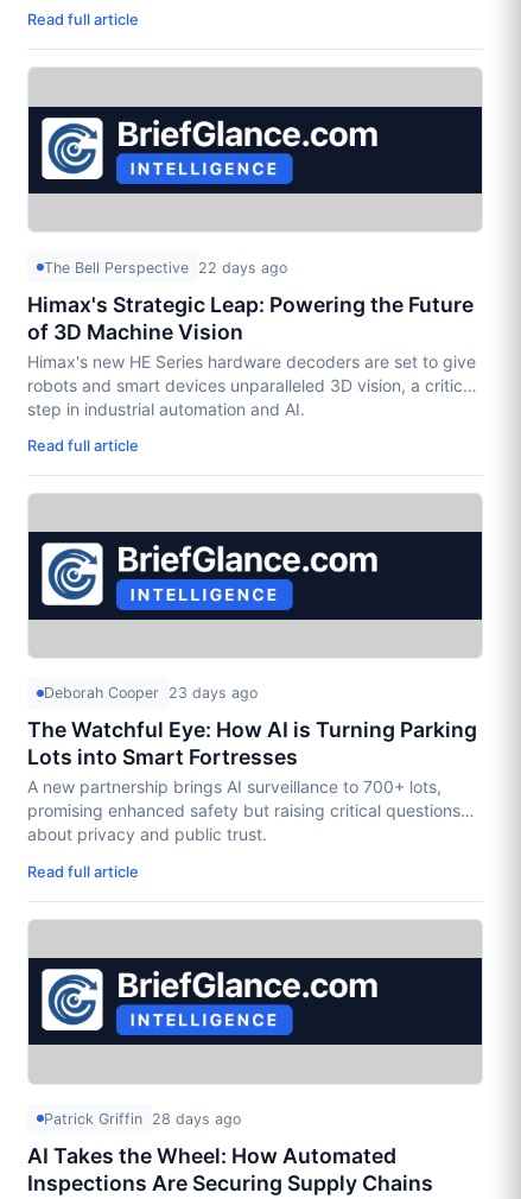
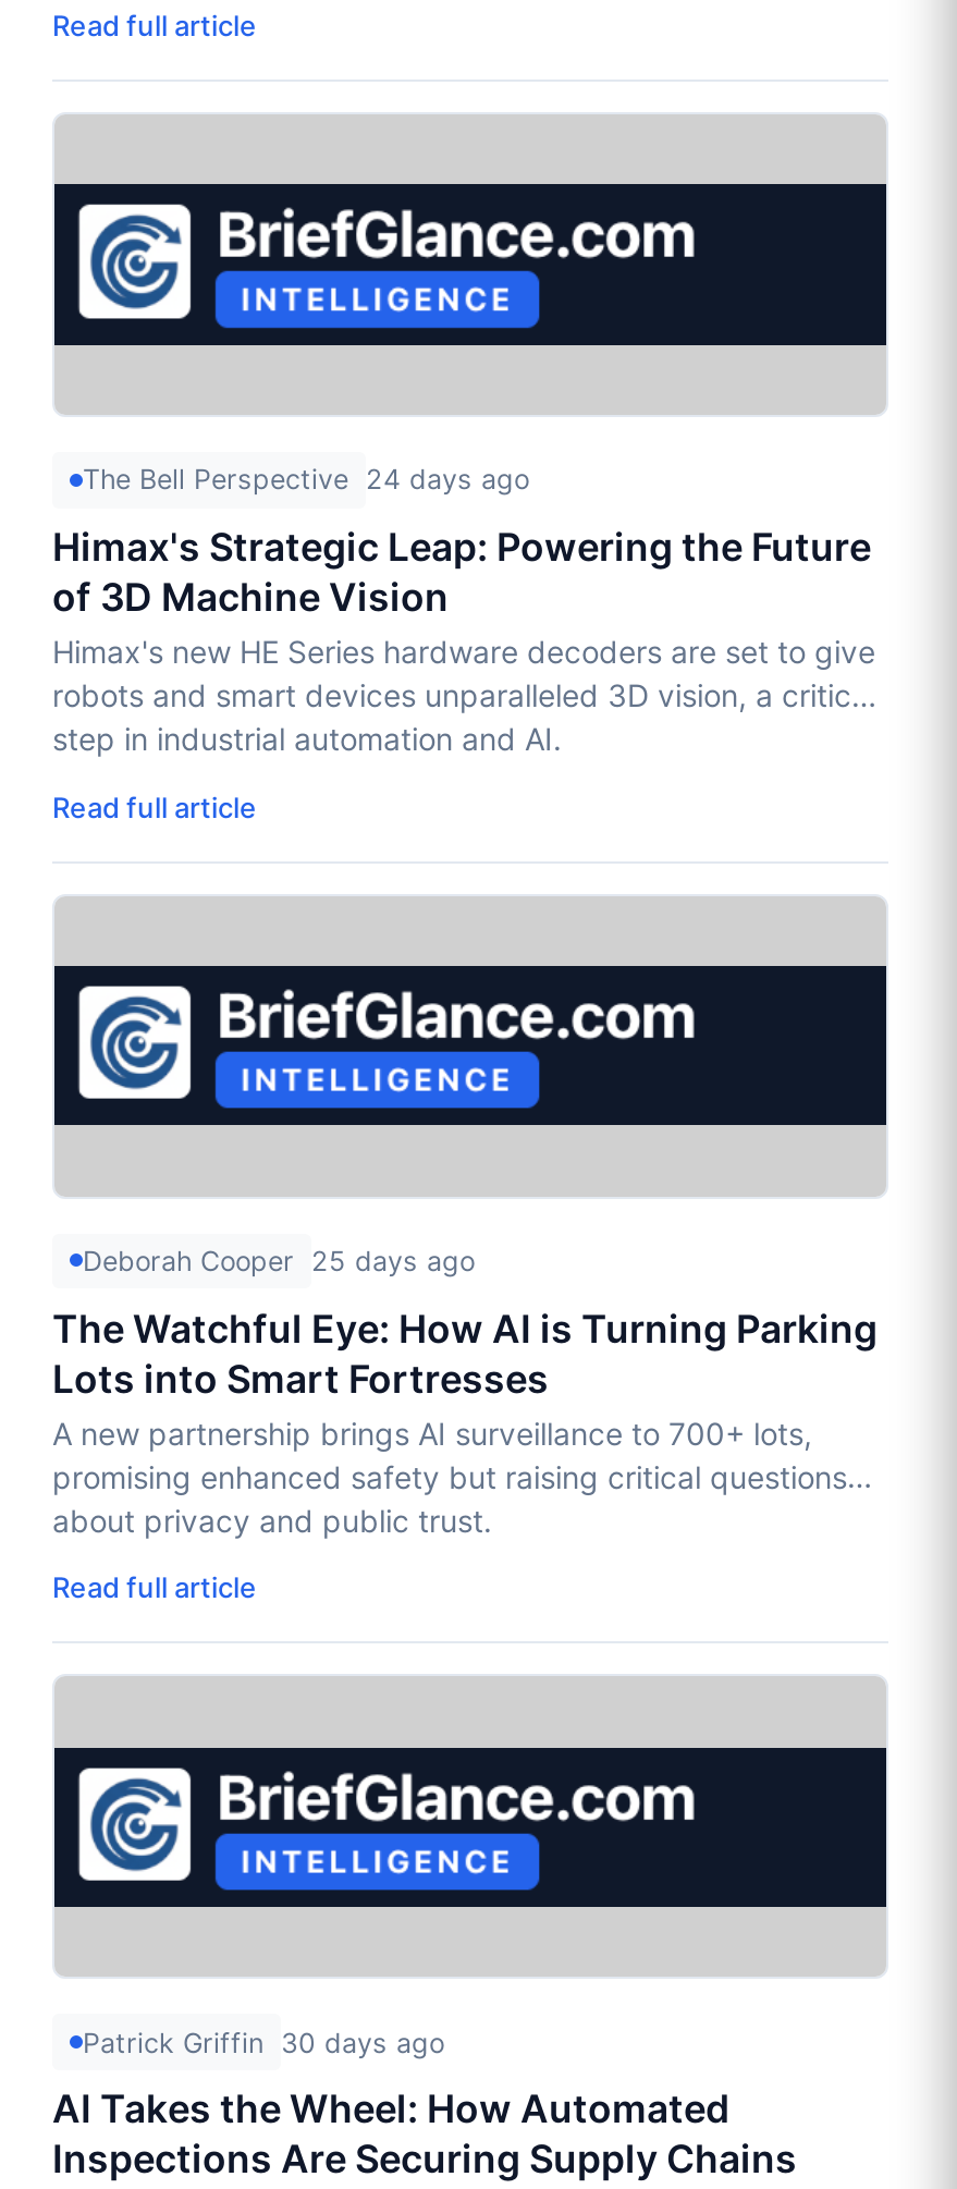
[44,259,287,276] The Bell Perspective 22 days ago -> [83,464,529,496] The Bell Perspective 24 days ago
[44,684,258,702] Deborah Cooper 23 days ago -> [83,1245,475,1277] Deborah Cooper 25 days ago
[44,1110,241,1128] Patrick Griffin 28 days ago -> [83,2026,444,2058] Patrick Griffin 30 days ago

